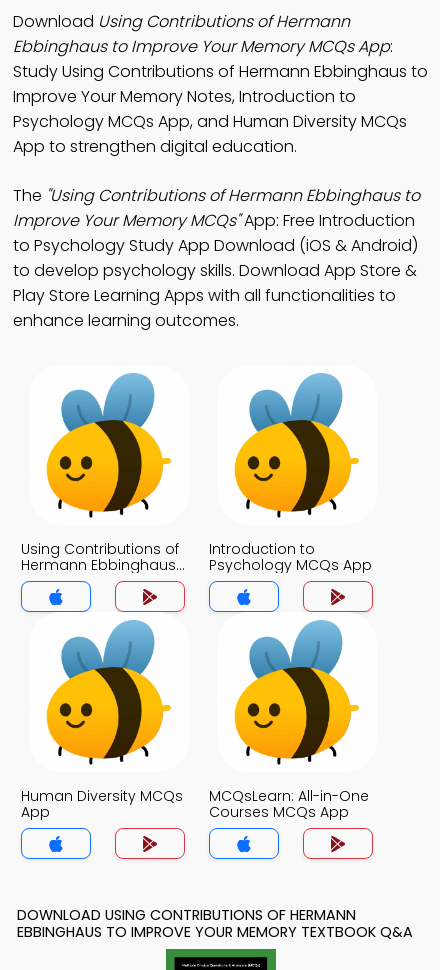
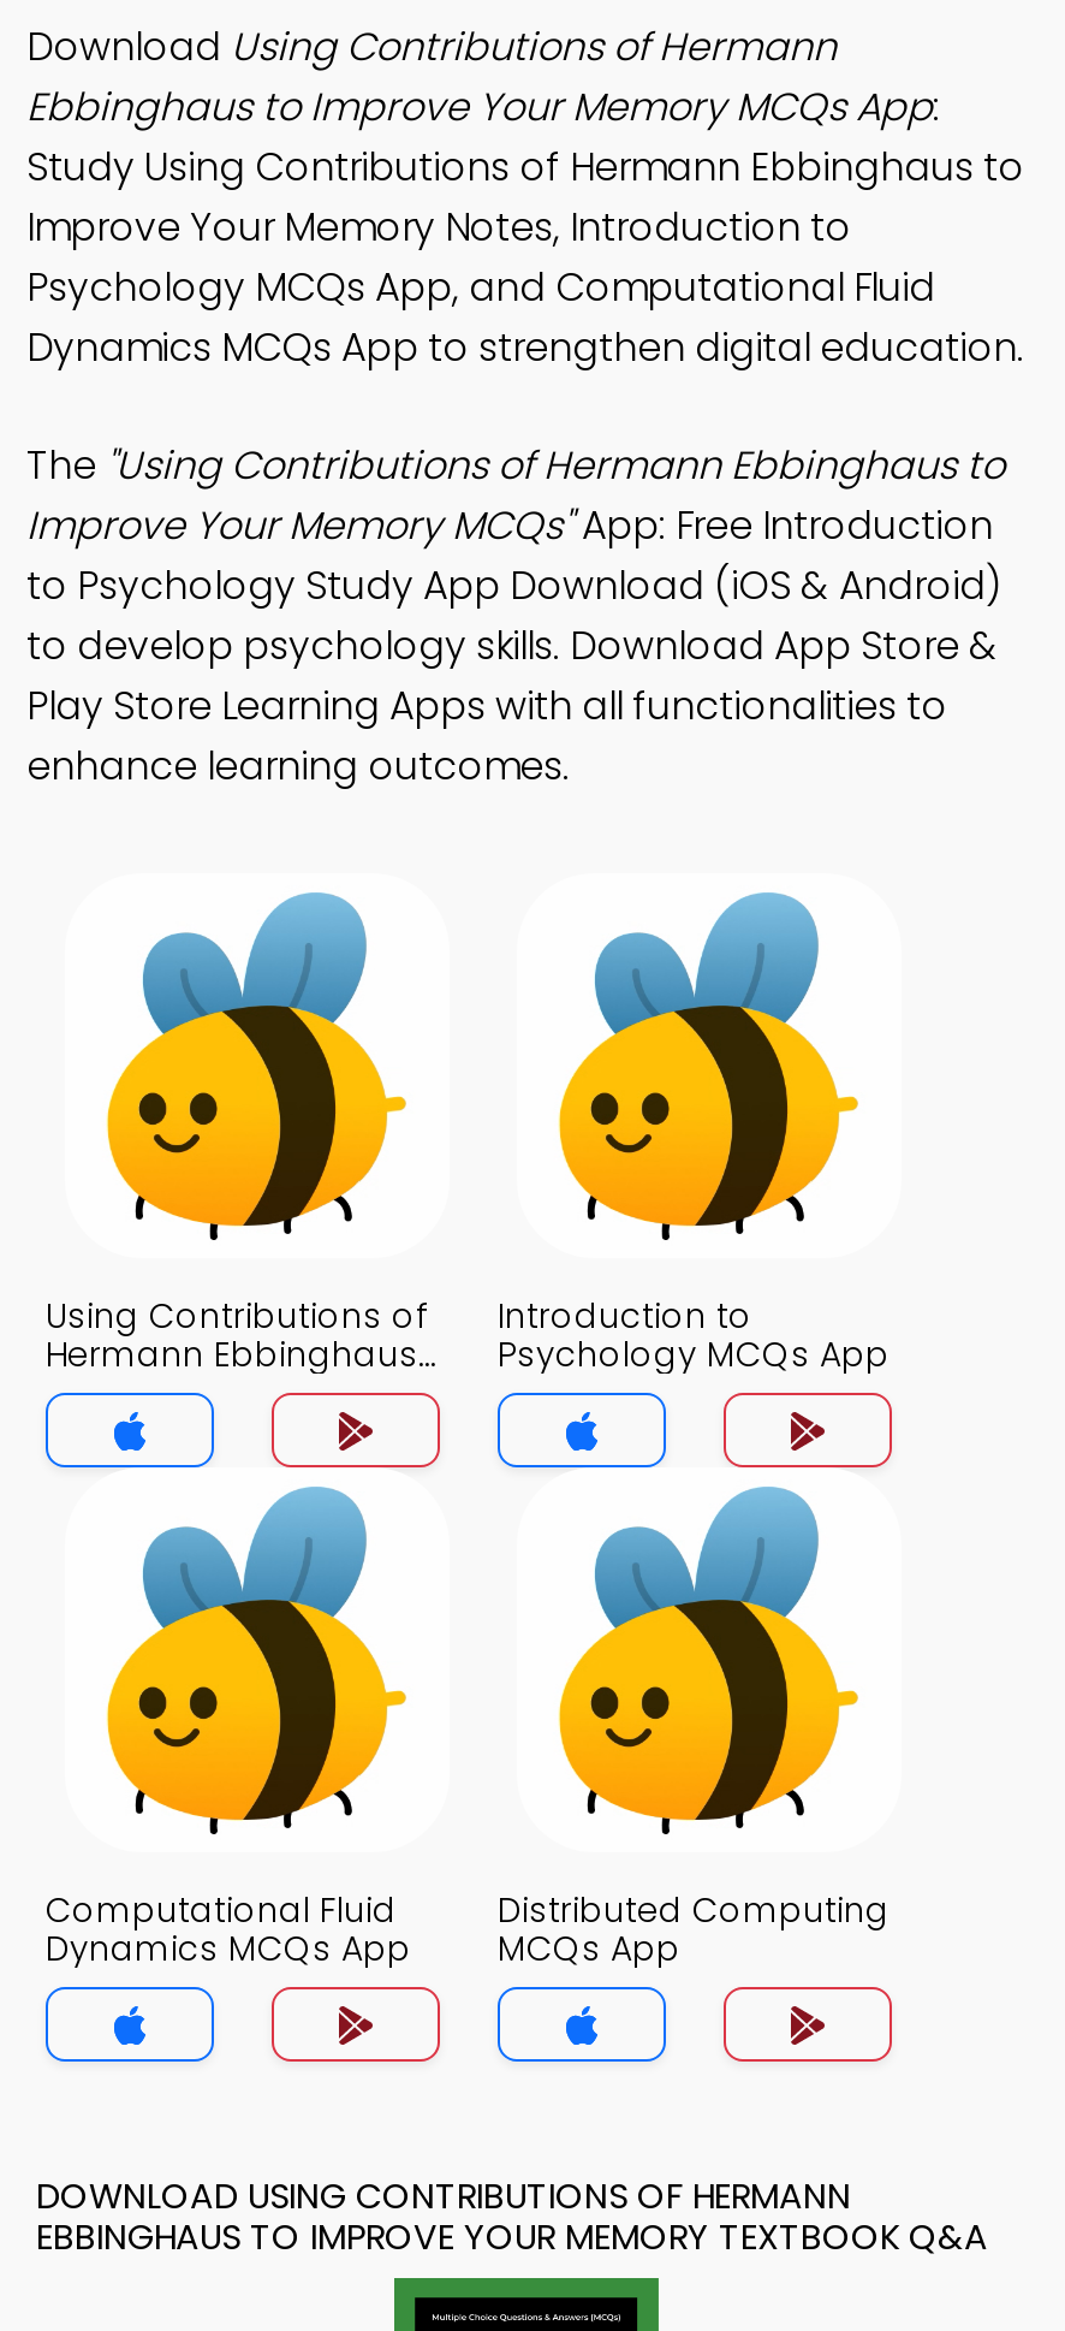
[13,110,407,158] Psychology MCQs App, and Human Diversity MCQs | App to strengthen digital education. -> [26,260,1024,375] Psychology MCQs App, and Computational Fluid | Dynamics MCQs App to strengthen digital education.
[21,786,183,822] Human Diversity MCQs | App -> [46,1886,411,1973] Computational Fluid | Dynamics MCQs App
[209,786,369,822] MCQsLearn: All-in-One | Courses MCQs App -> [498,1886,890,1973] Distributed Computing | MCQs App

